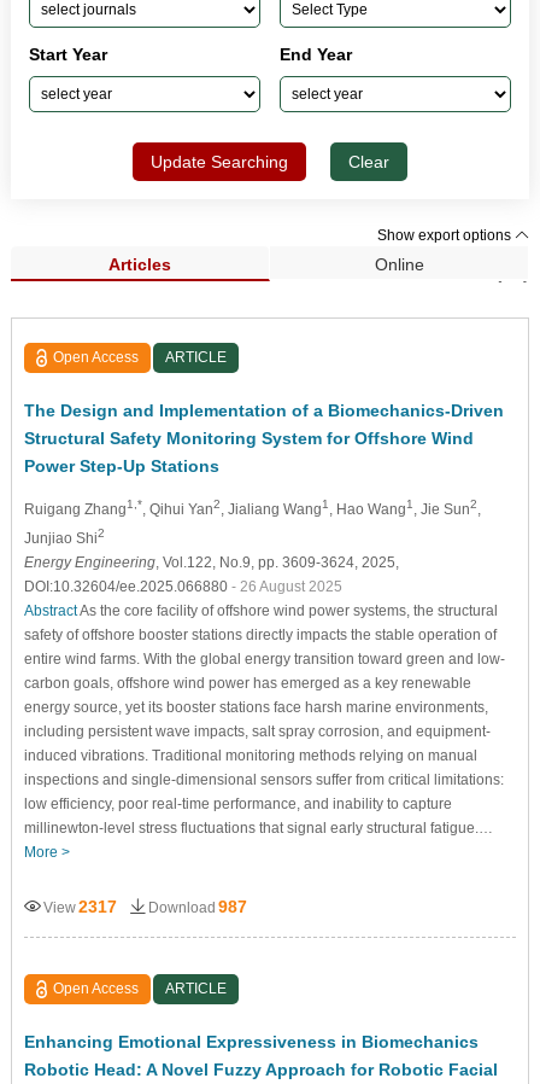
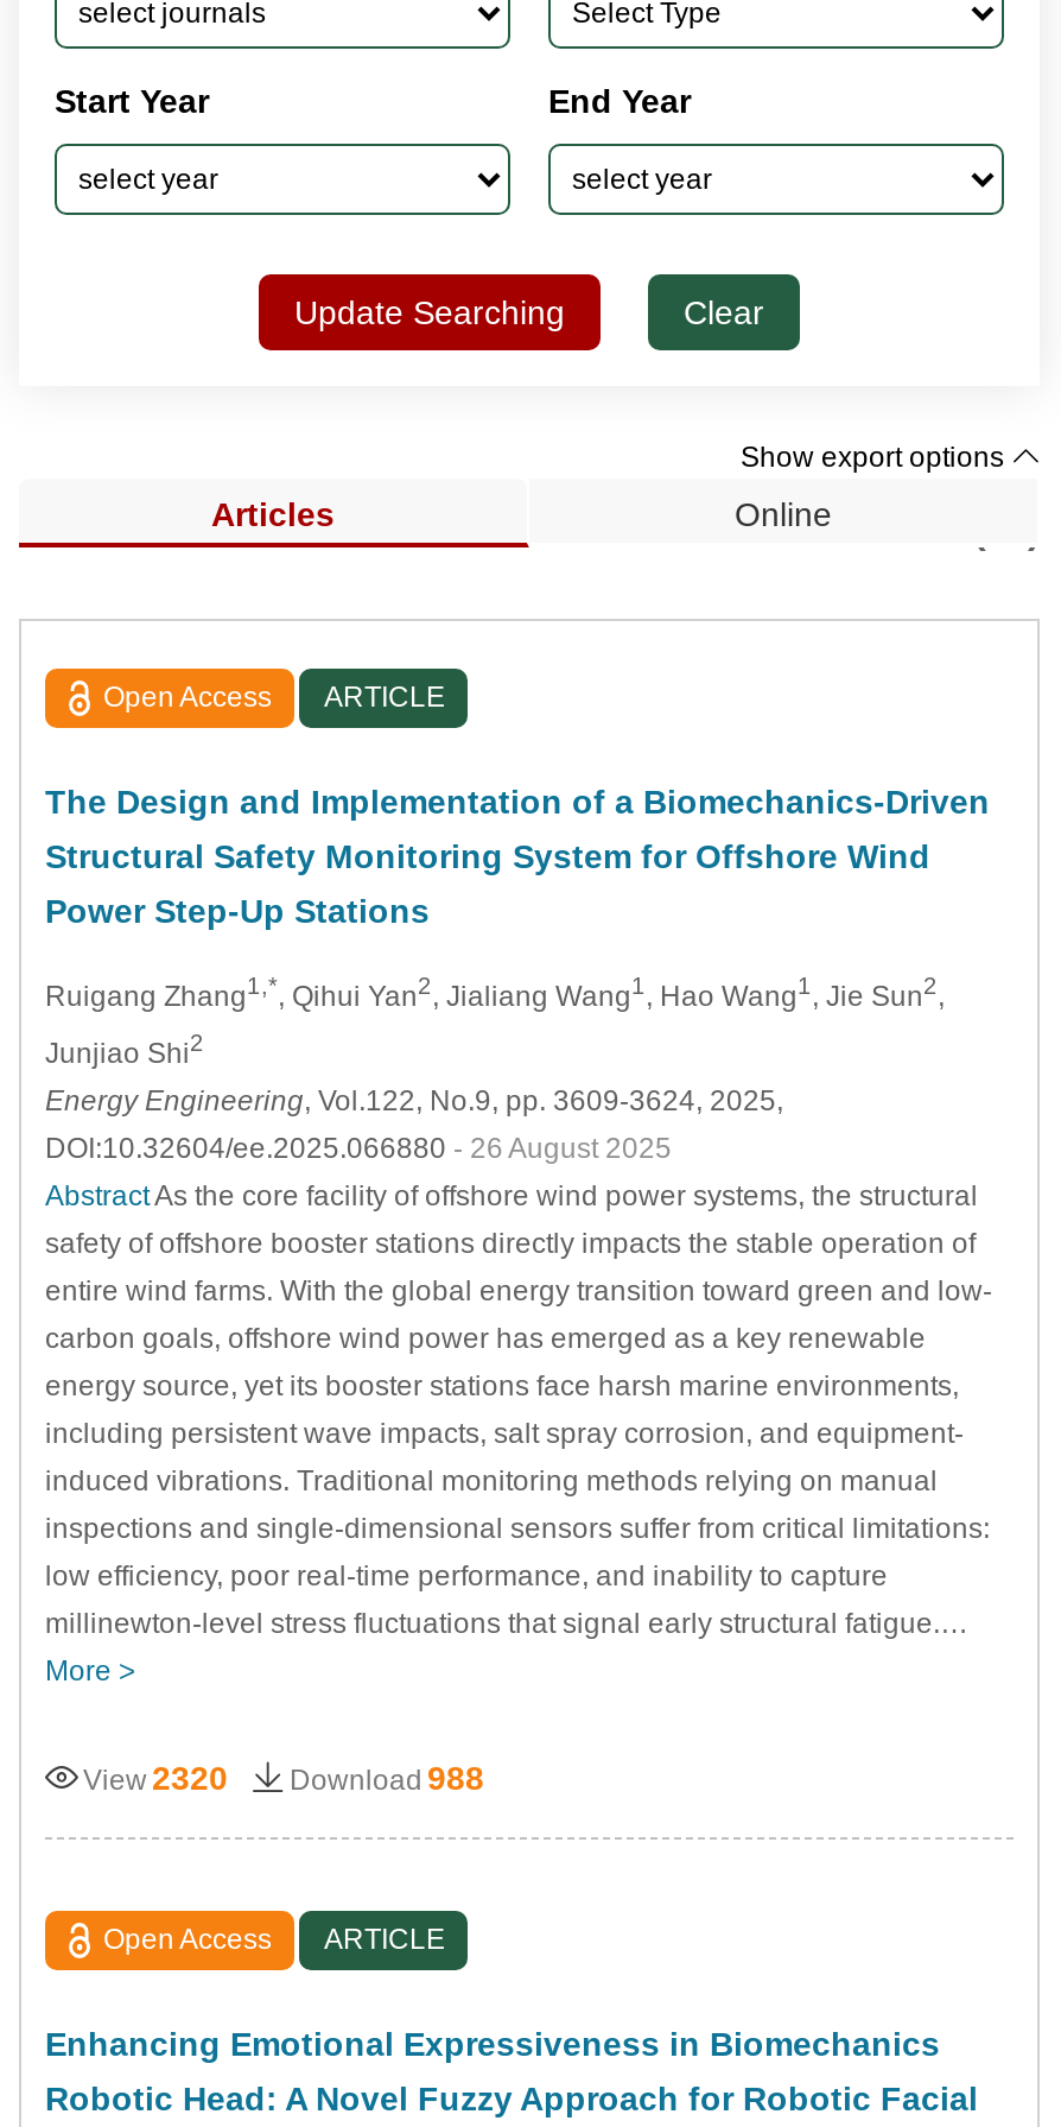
[43,897,117,916] View 2317 -> [83,1758,228,1796] View 2320
[148,897,247,916] Download 987 -> [290,1758,484,1796] Download 988

